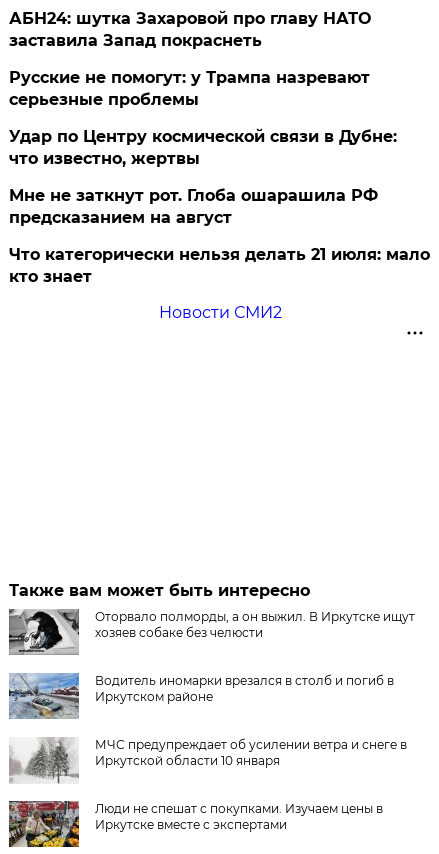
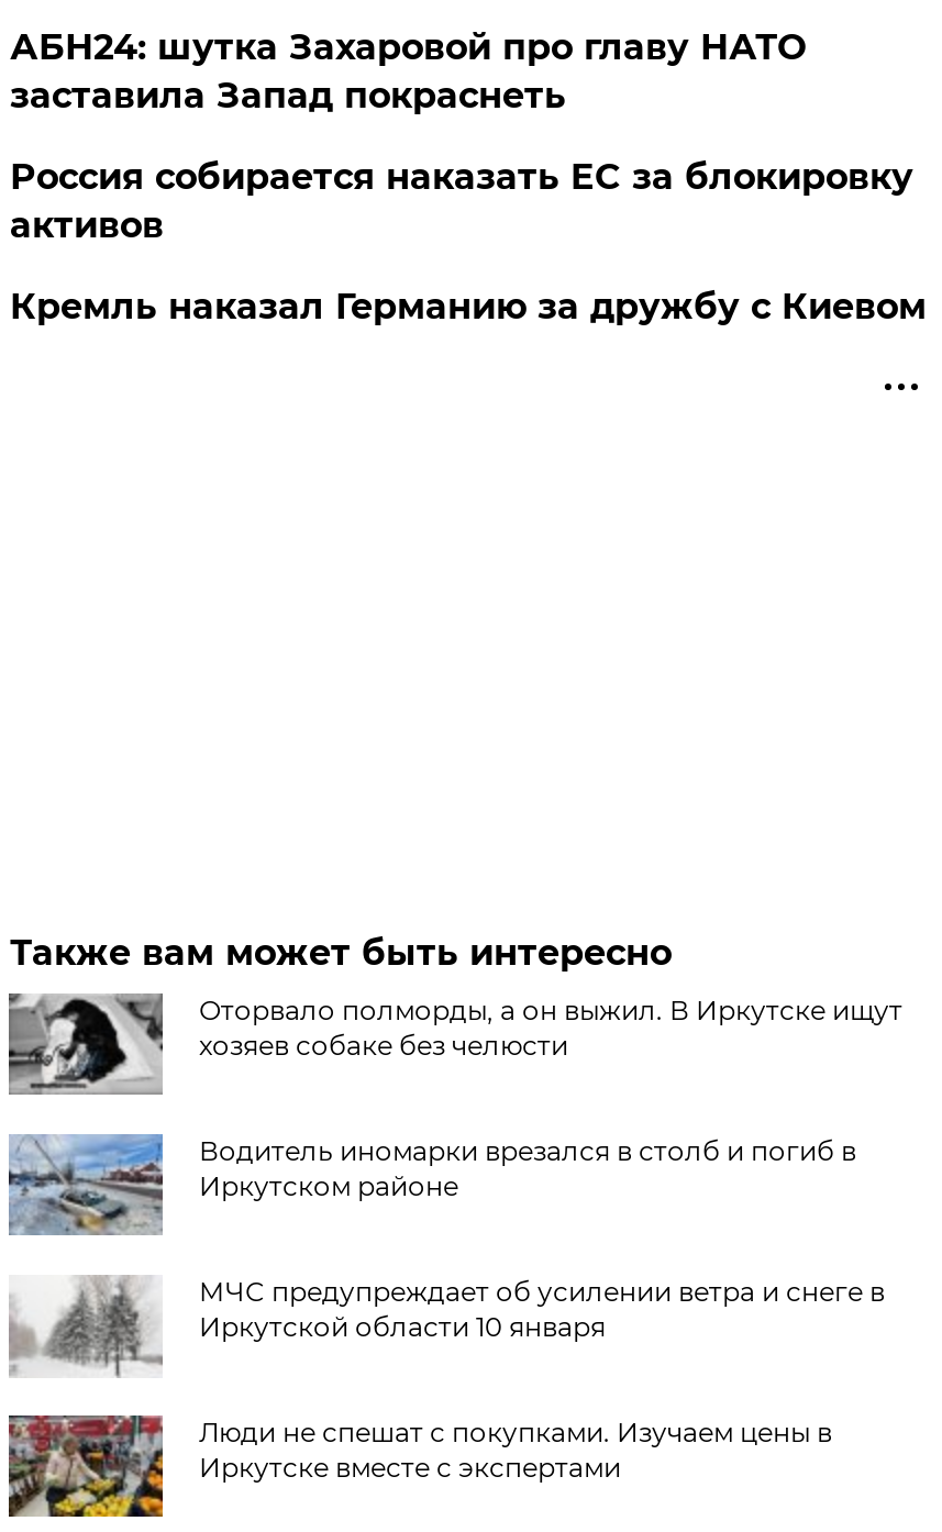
[9,68,430,322] Русские не помогут: у Трампа назревают | серьезные проблемы | Удар по Центру космической связи в Дубне: | что известно, жертвы | Мне не заткнут рот. Глоба ошарашила РФ | предсказанием на август | Что категорически нельзя делать 21 июля: мало | кто знает | Новости СМИ2 -> [10,156,926,328] Россия собирается наказать EC за блокировку | активов | Кремль наказал Германию за дружбу с Киевом

